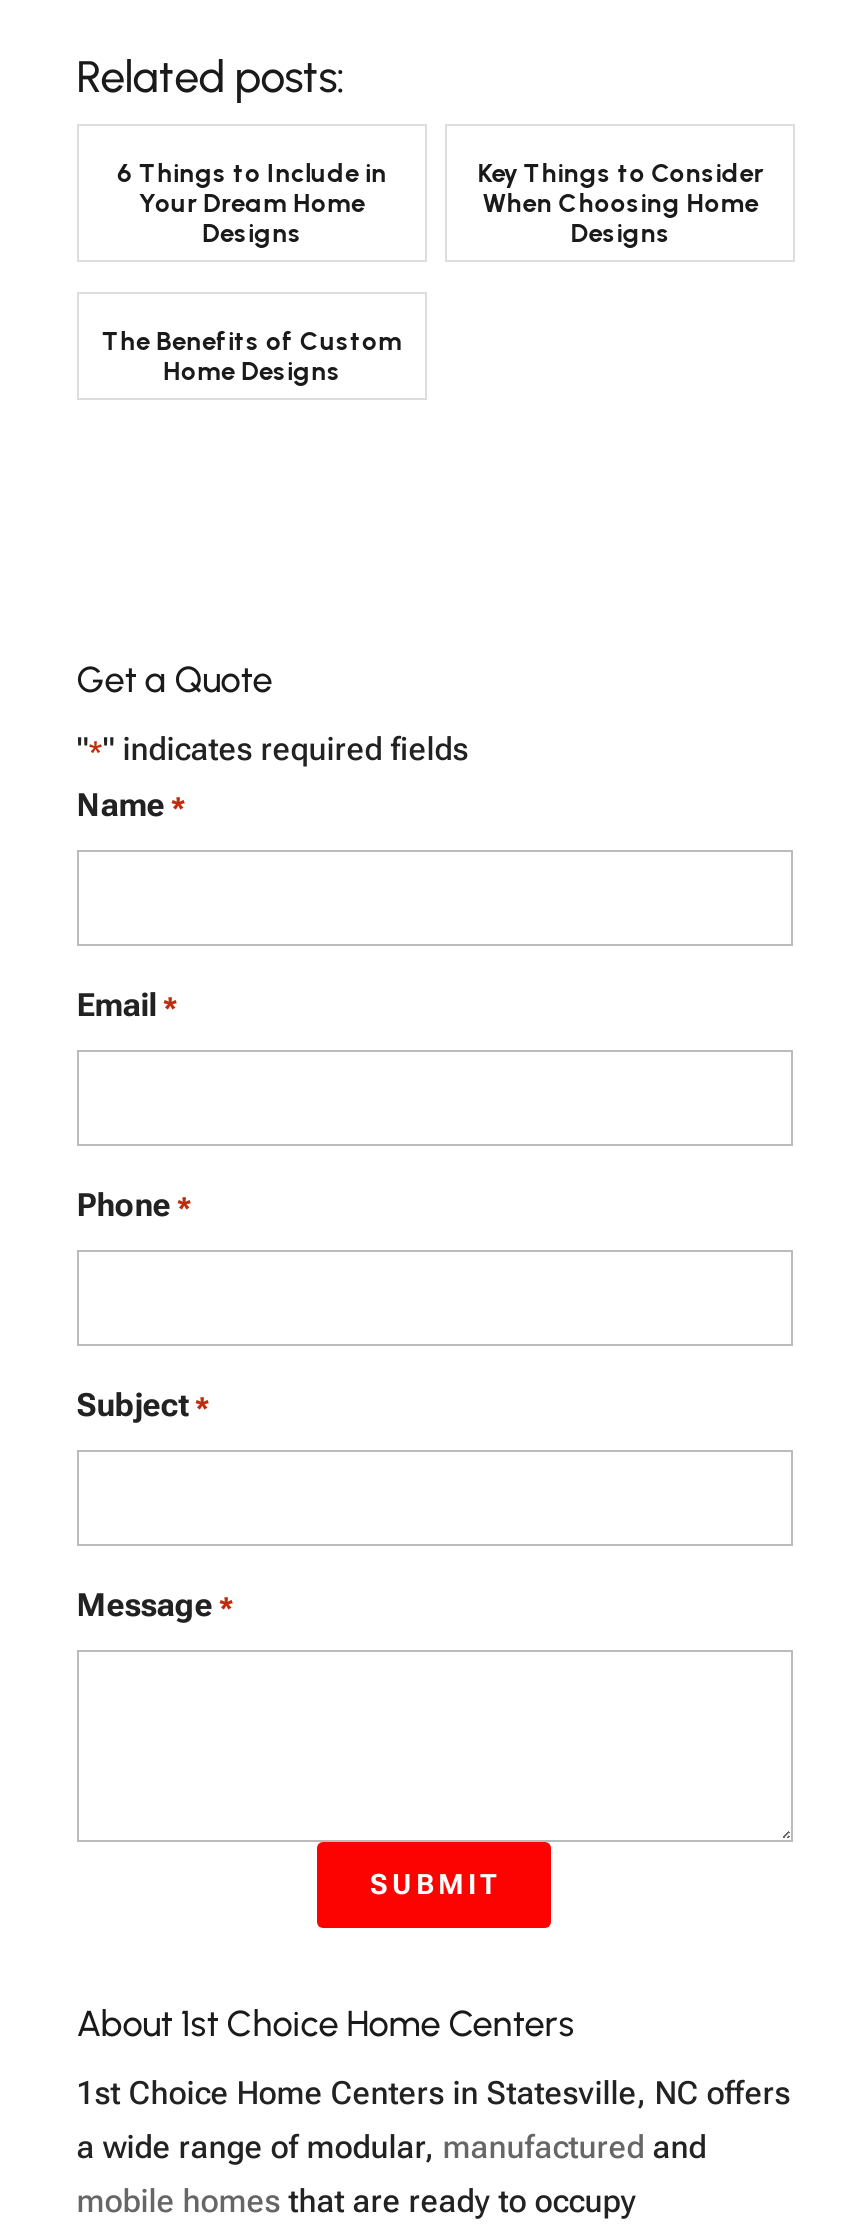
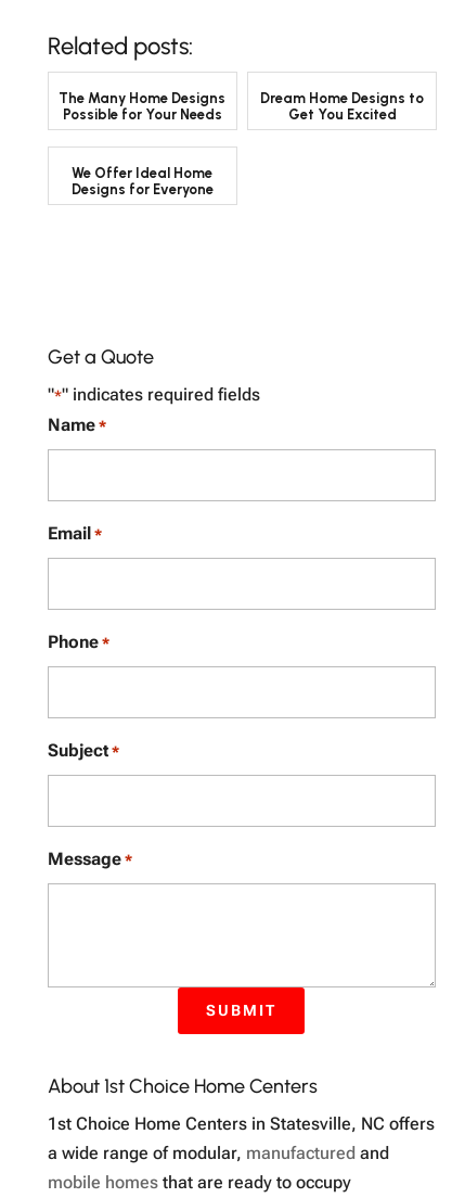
[117,158,387,248] 6 Things to Include in | Your Dream Home | Designs -> [59,90,226,123] The Many Home Designs | Possible for Your Needs
[477,158,763,248] Key Things to Consider | When Choosing Home | Designs -> [260,90,424,123] Dream Home Designs to | Get You Excited
[102,326,402,386] The Benefits of Custom | Home Designs -> [71,165,213,198] We Offer Ideal Home | Designs for Everyone

